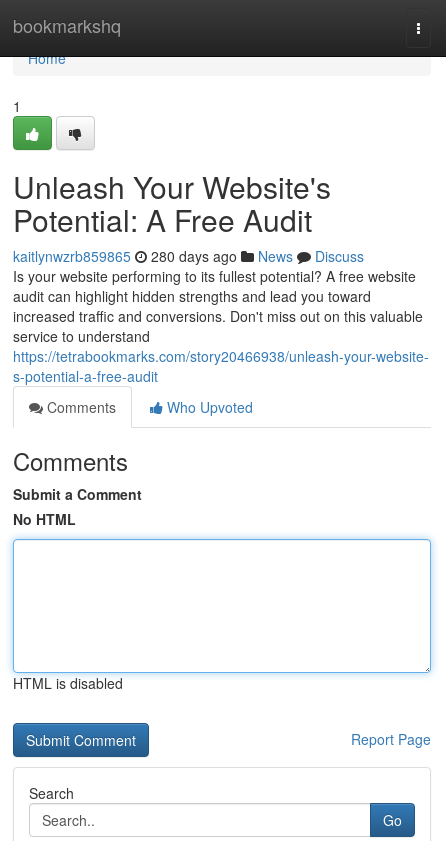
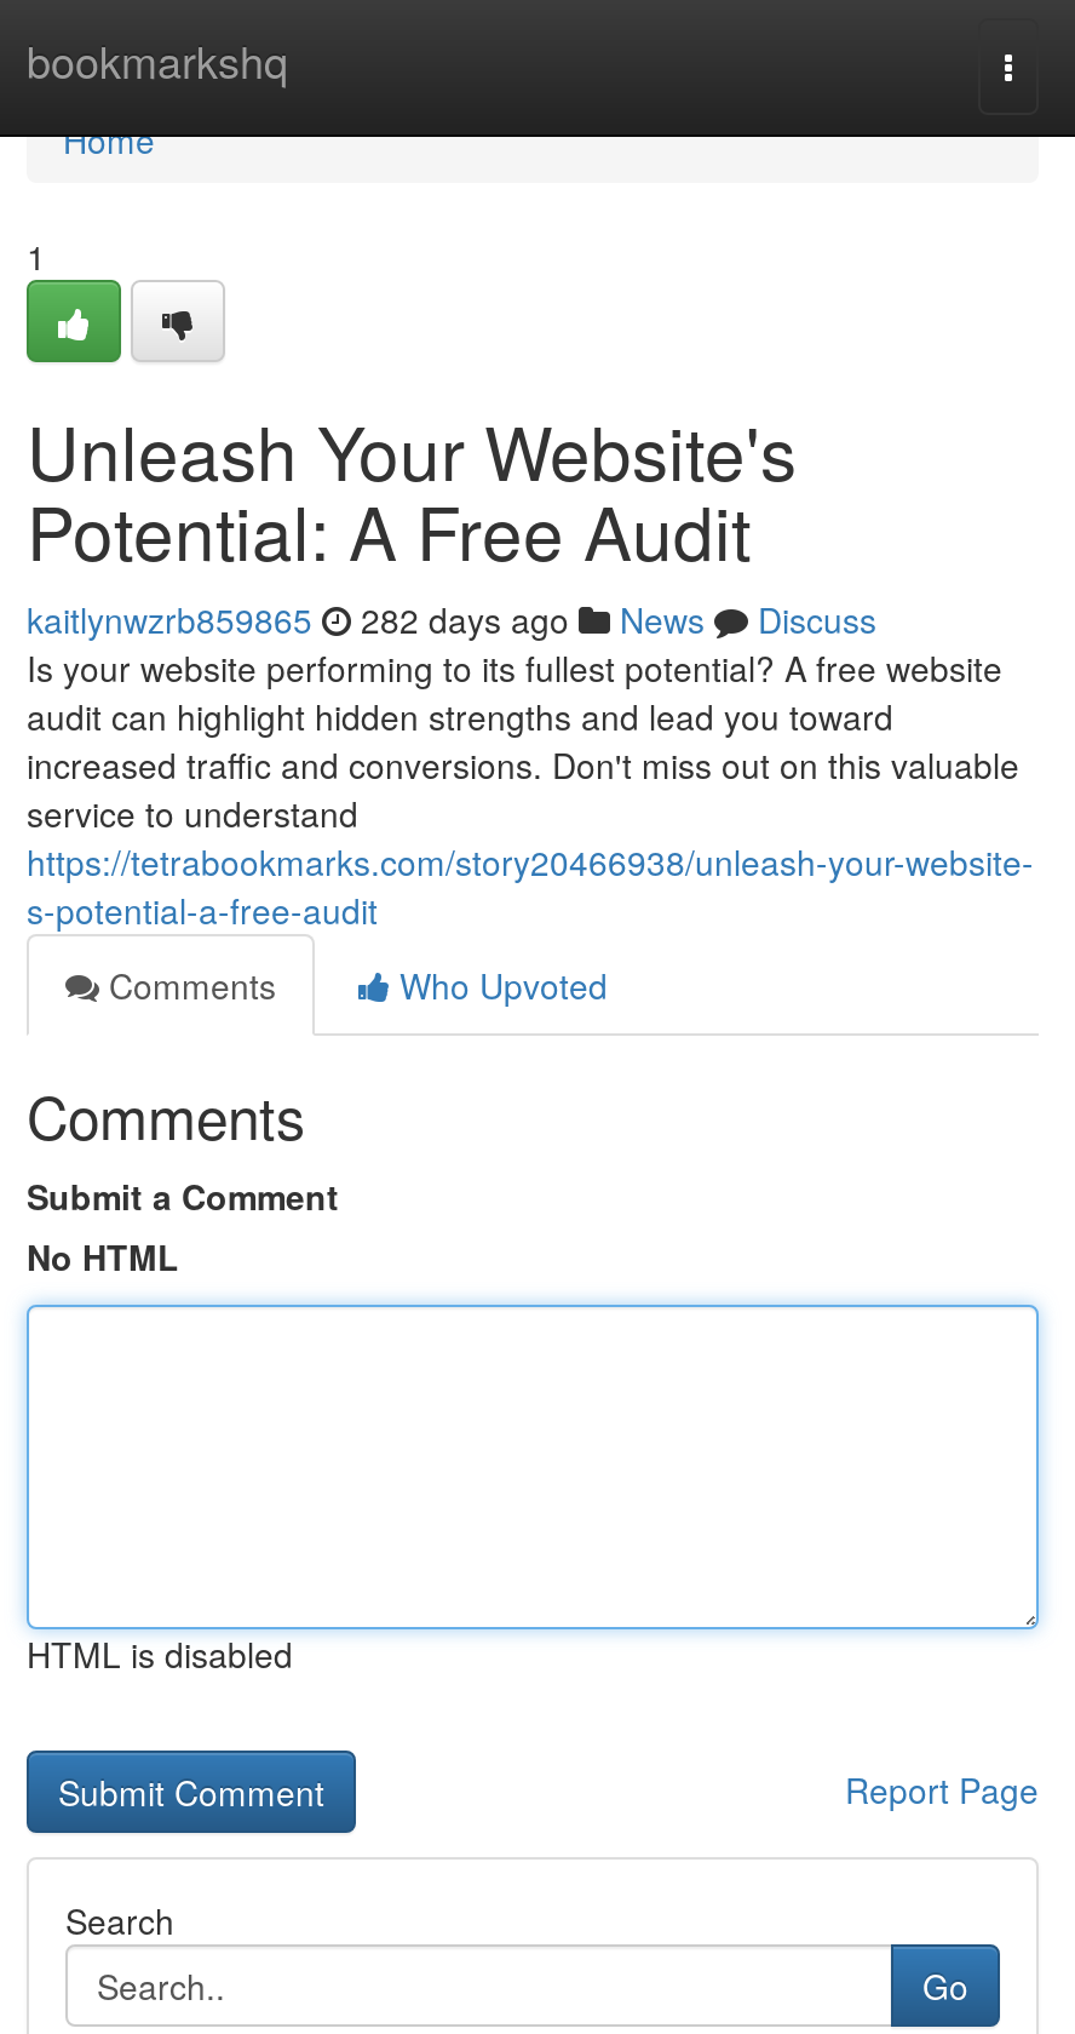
[13,246,364,266] kaitlynwzrb859865 280 days ago News Discuss -> [27,595,876,643] kaitlynwzrb859865 282 days ago News Discuss

